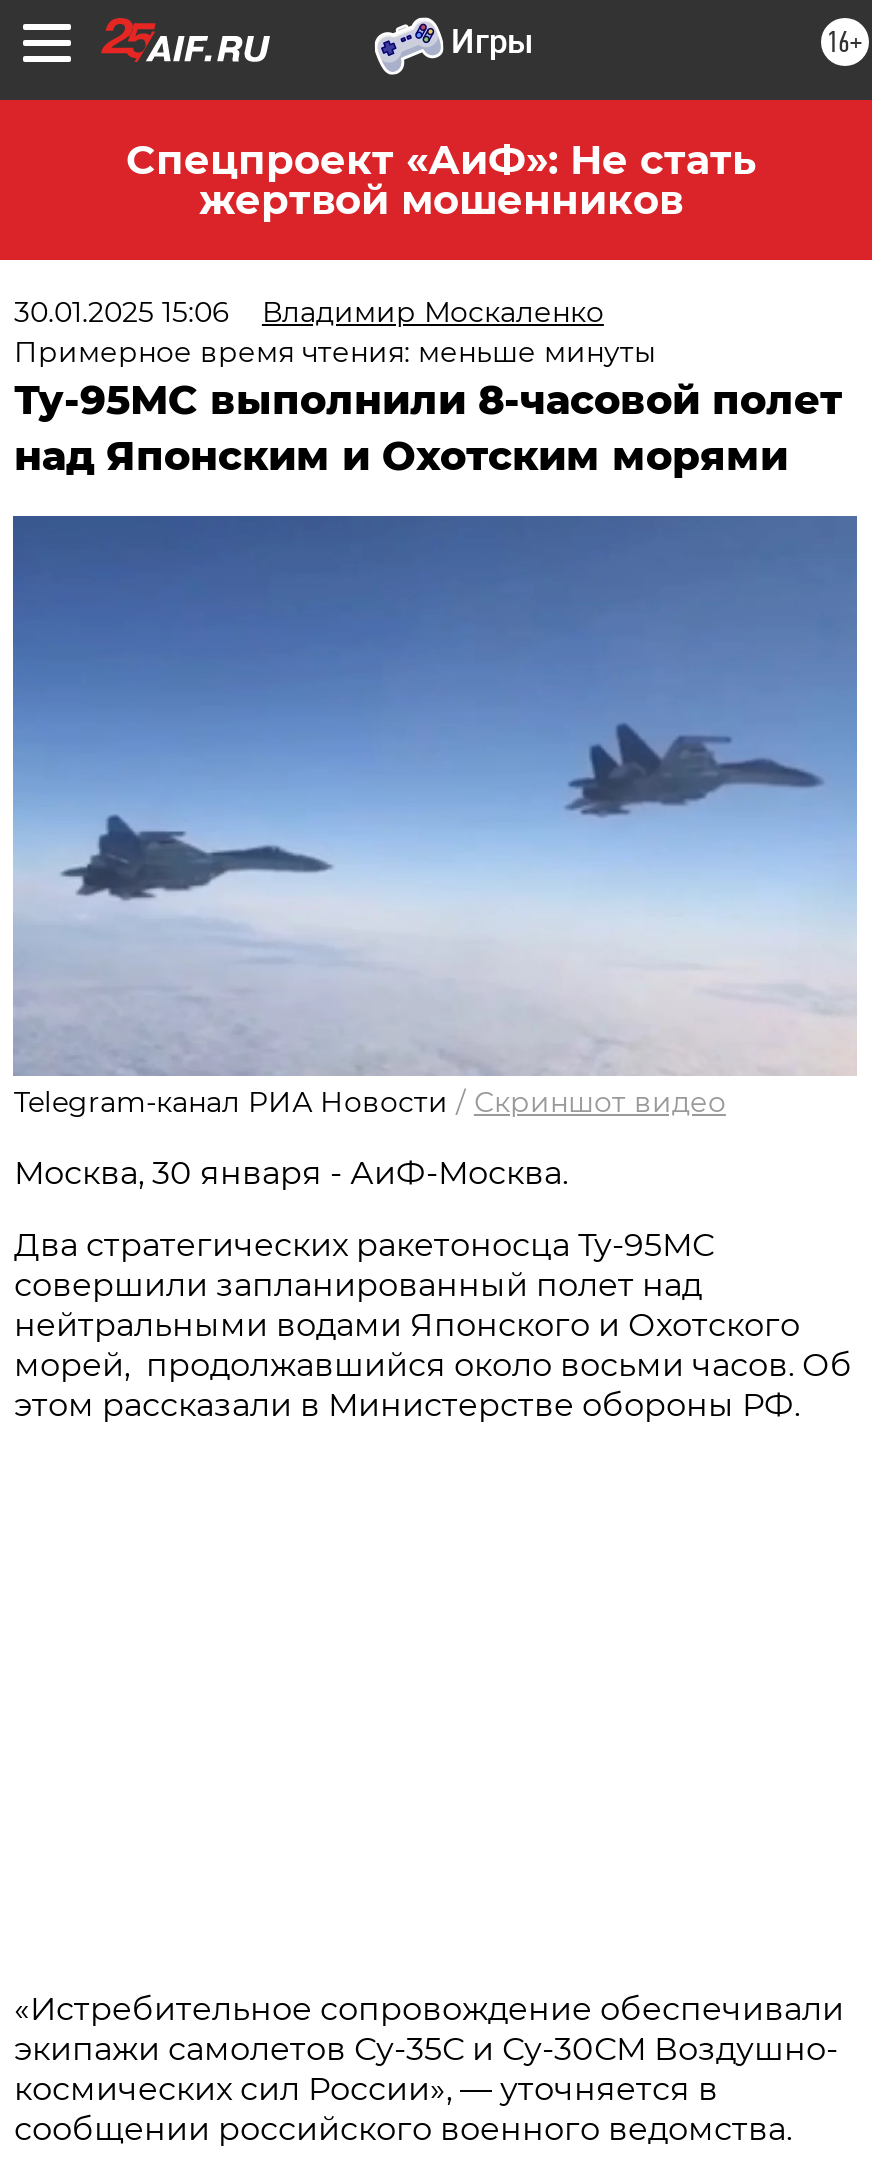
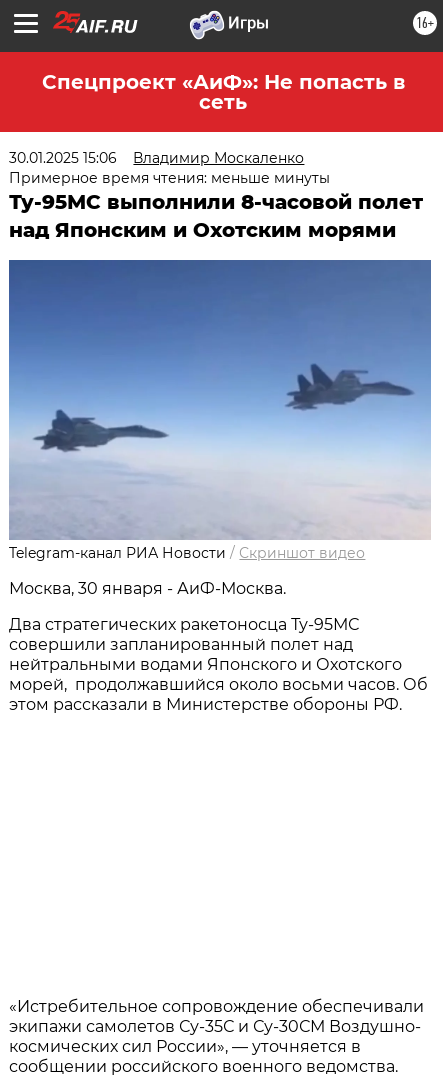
[126,136,756,224] Спецпроект «АиФ»: Не стать | жертвой мошенников -> [41,70,404,114] Спецпроект «АиФ»: Не попасть в | сеть

